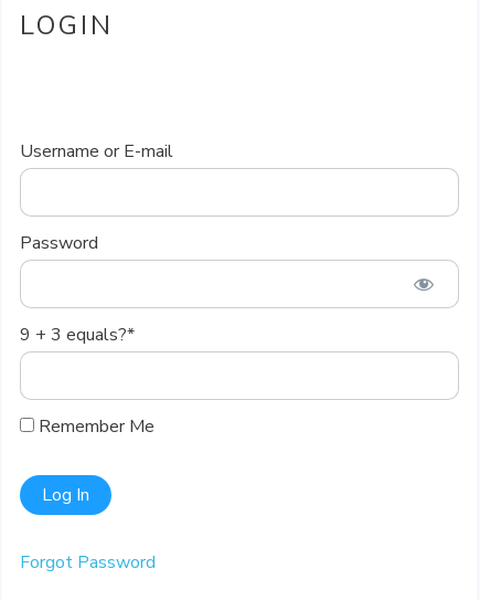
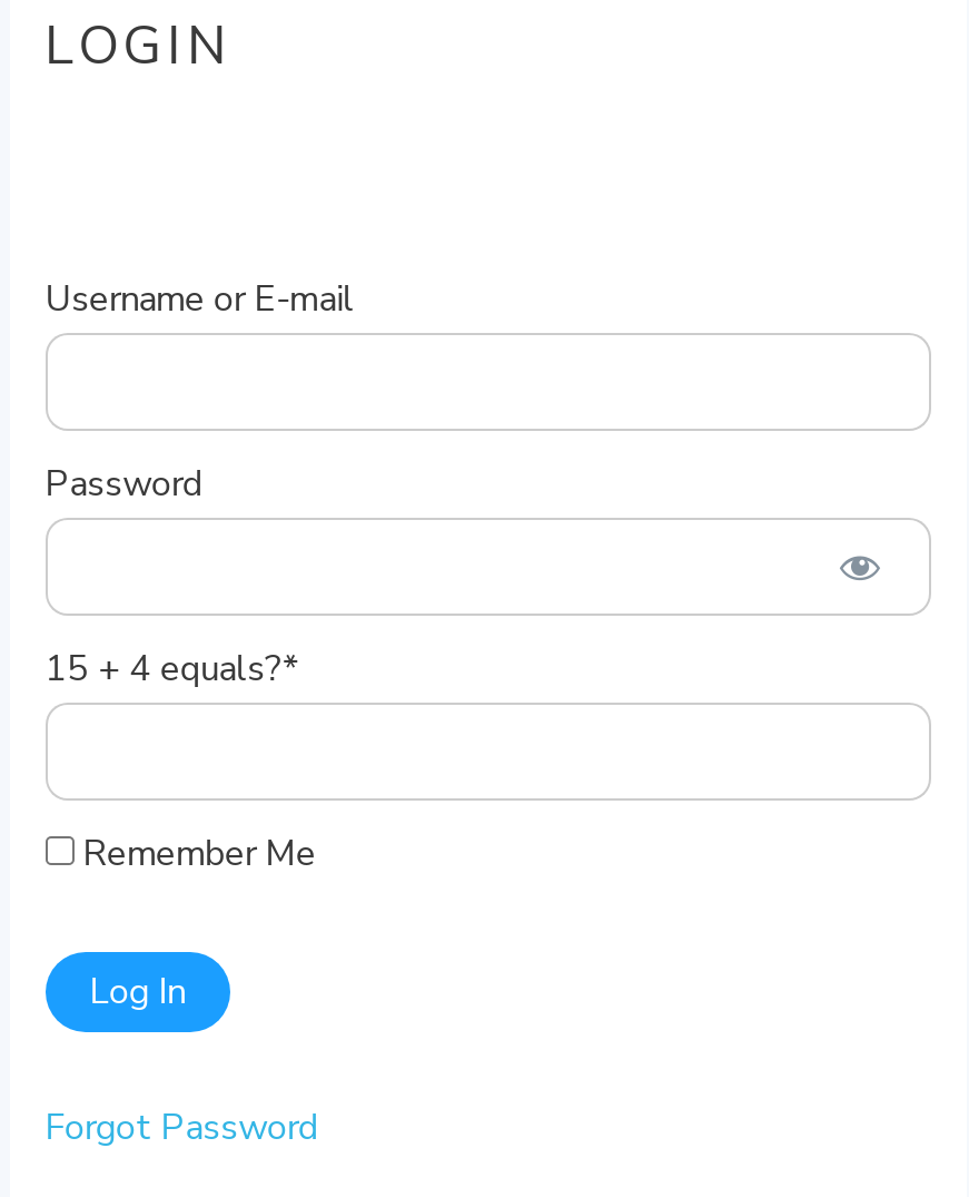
[19,322,134,347] 9 + 3 equals?* -> [45,644,298,693] 15 + 4 equals?*

